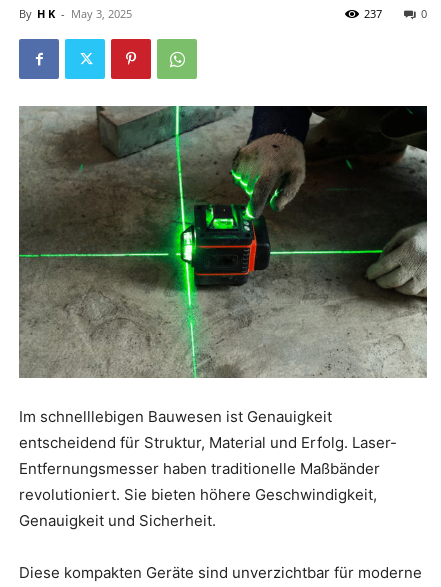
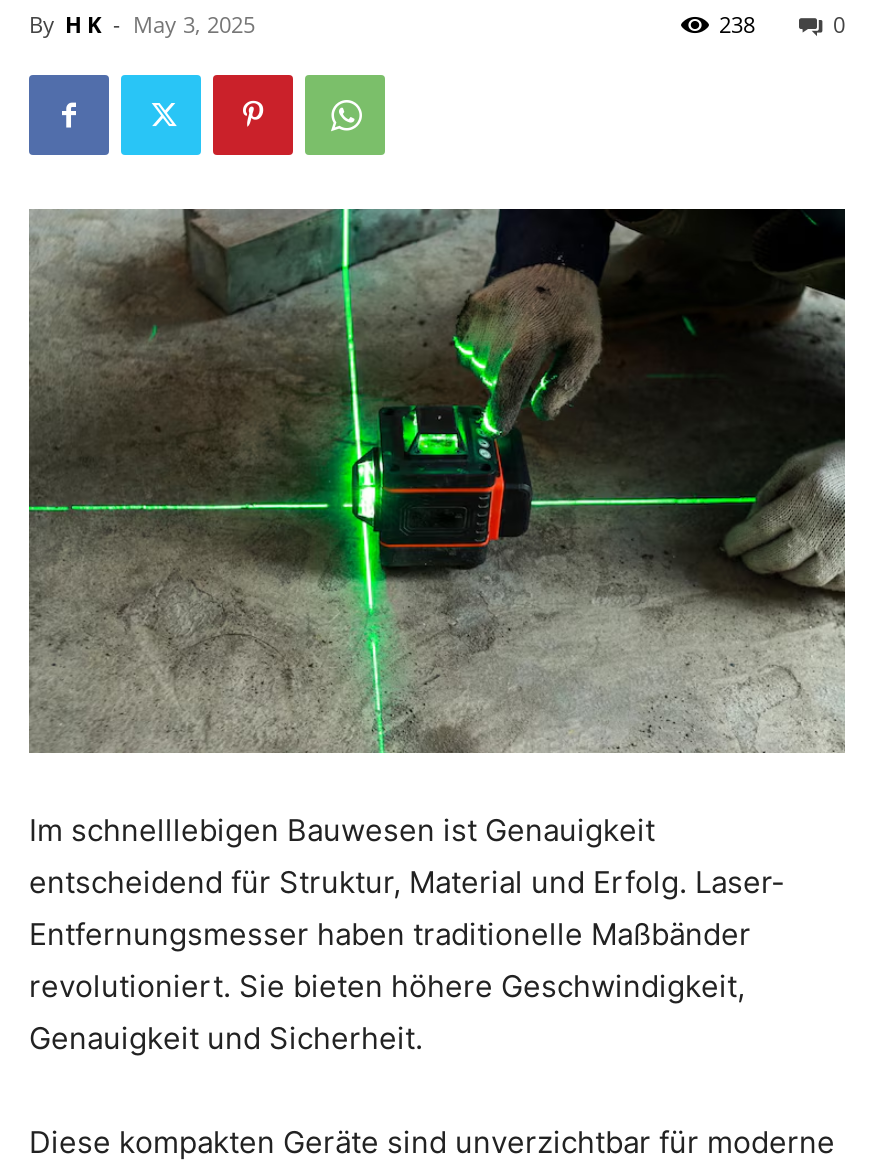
[364,6,382,21] 237 -> [719,9,755,39] 238

